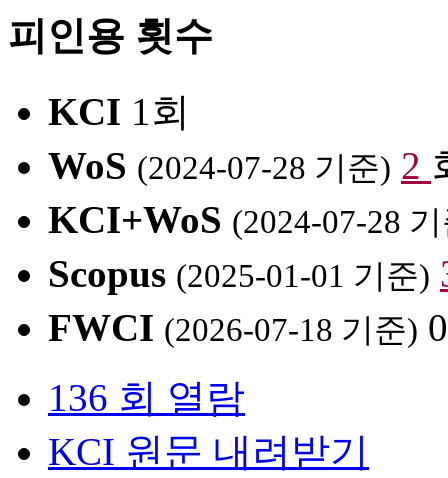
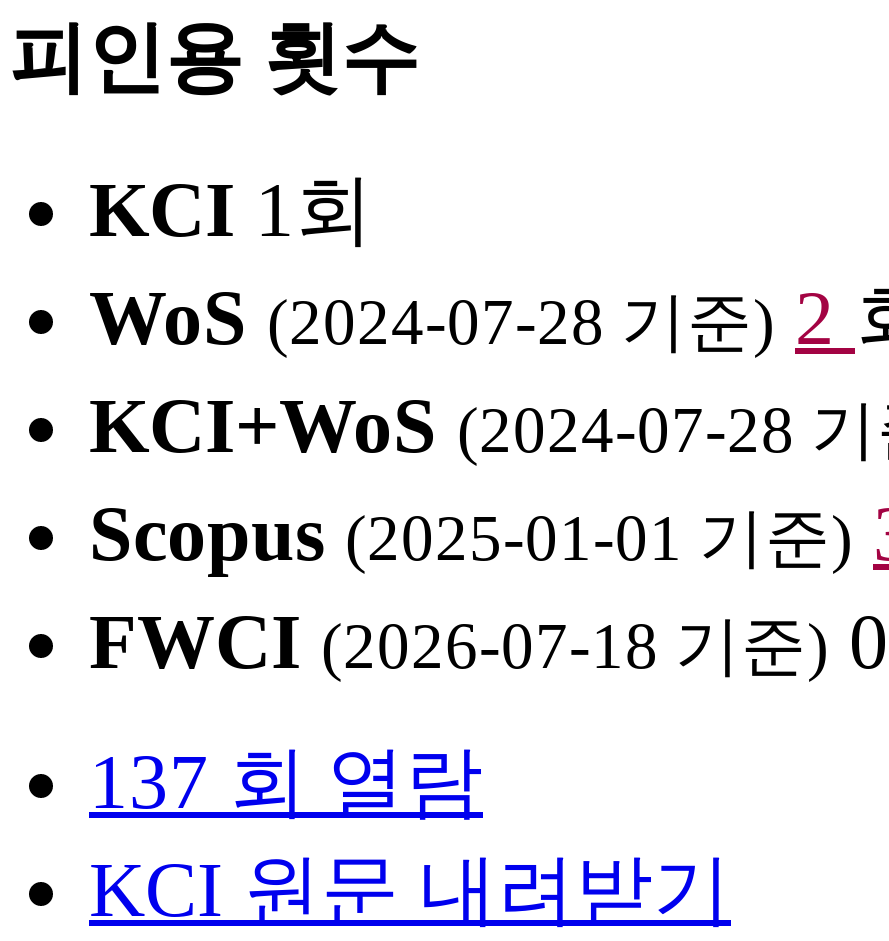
[48,376,245,419] 136 회 열람 -> [89,737,483,823] 137 회 열람

